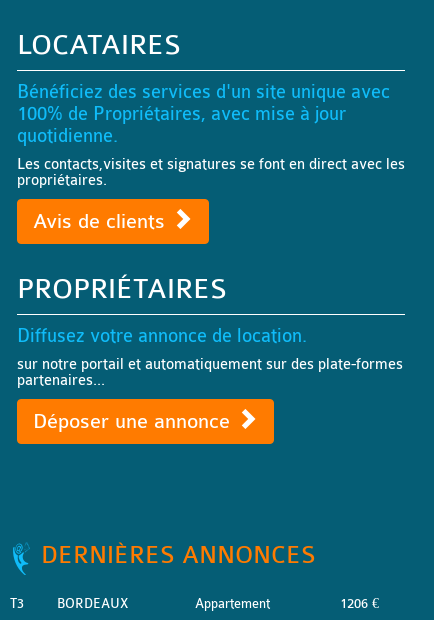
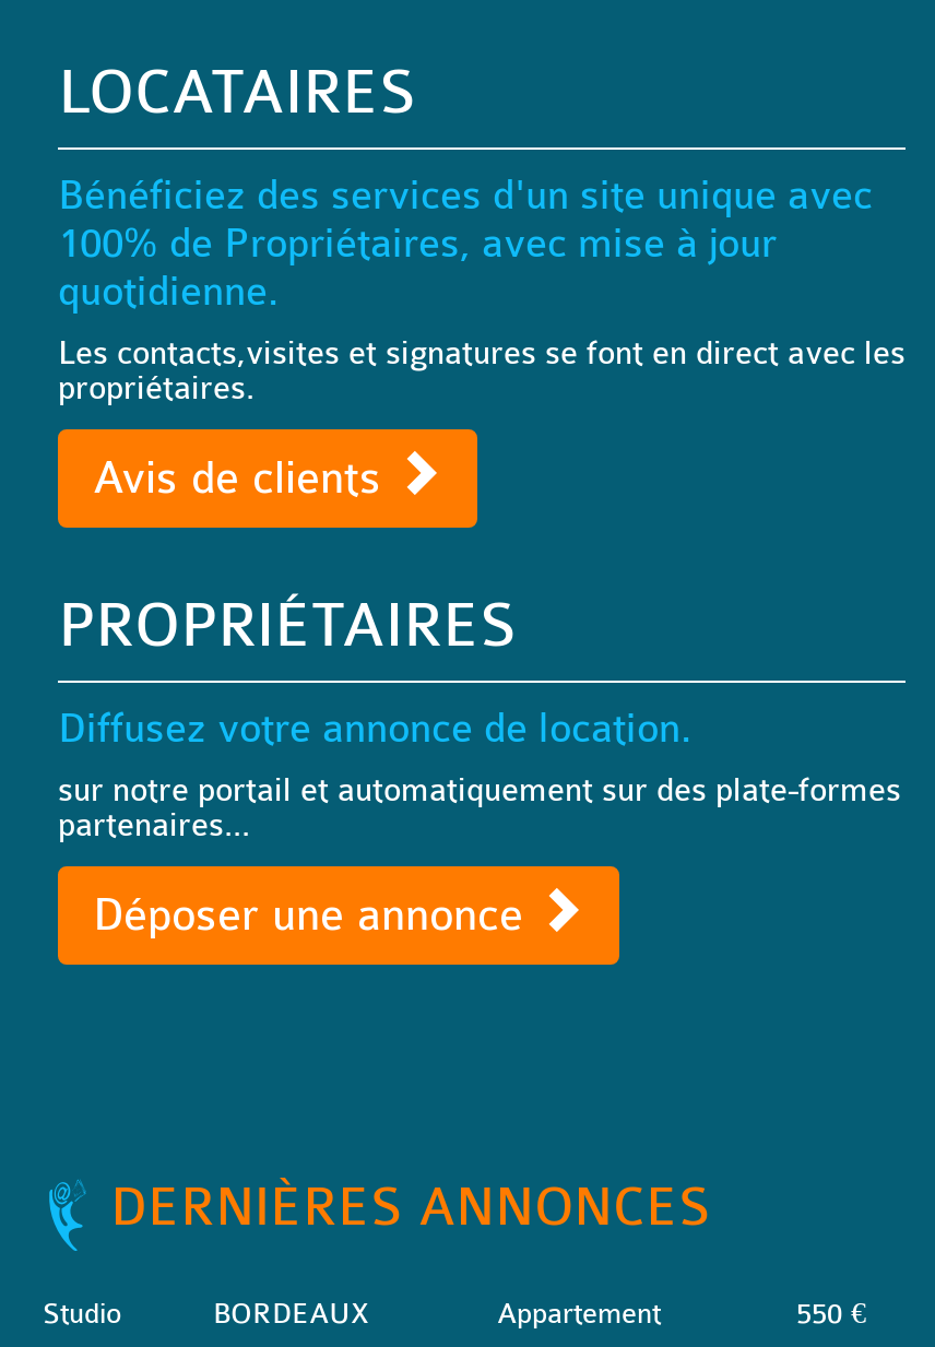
[10,596,24,611] T3 -> [43,1297,121,1330] Studio
[340,596,379,611] 1206 € -> [796,1297,866,1330] 550 €

